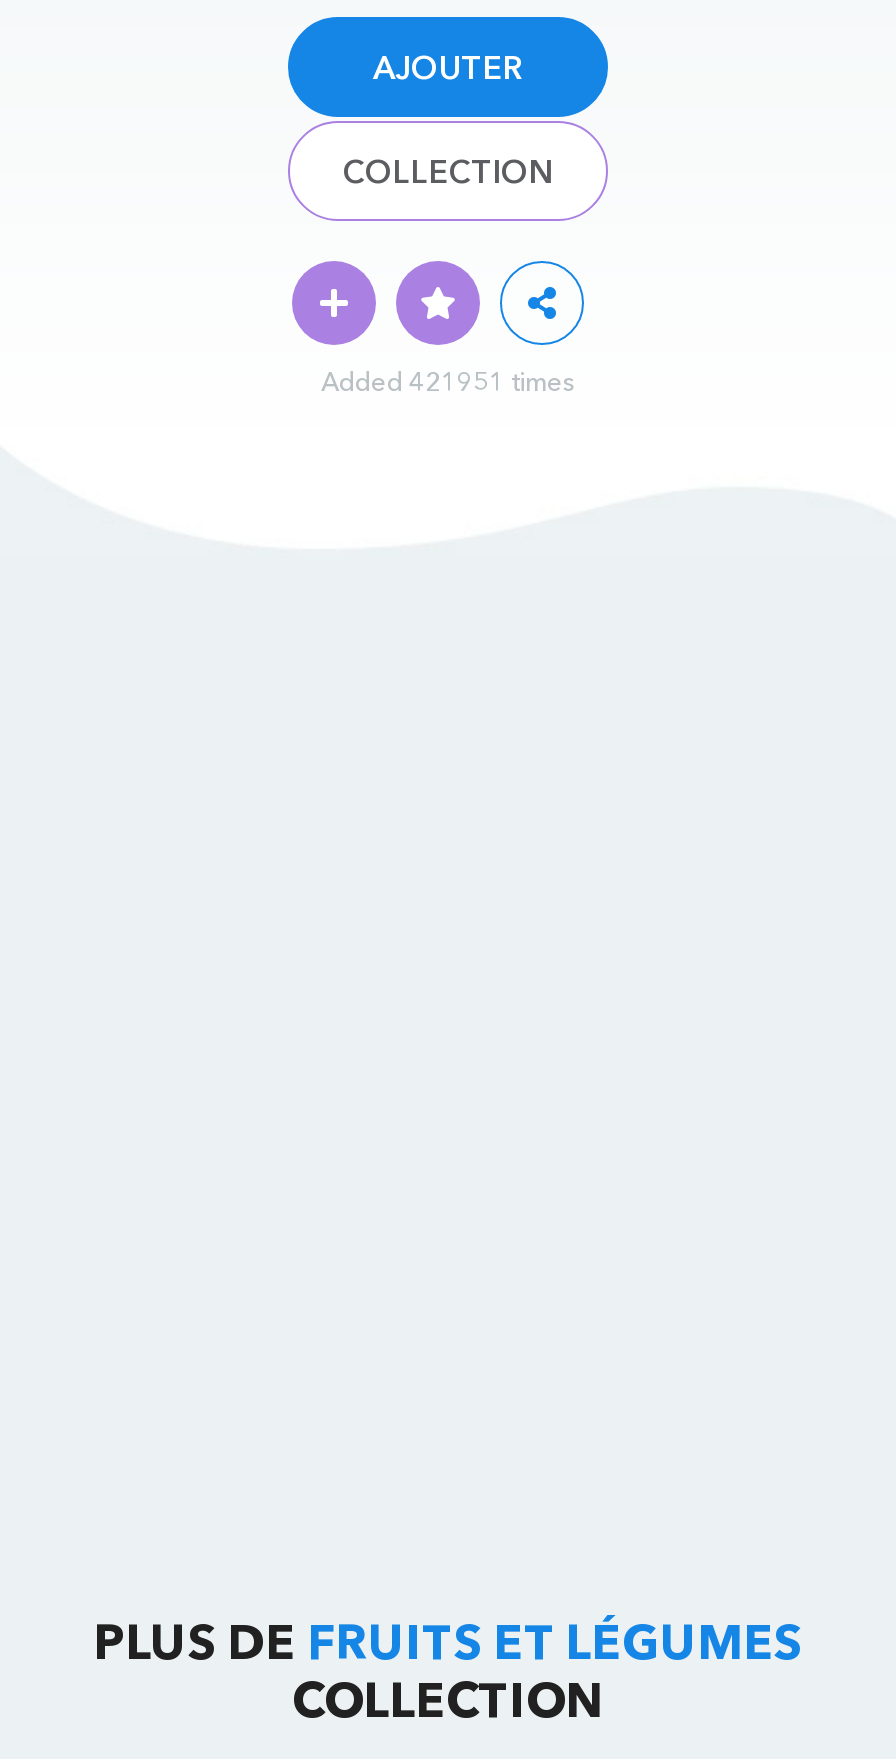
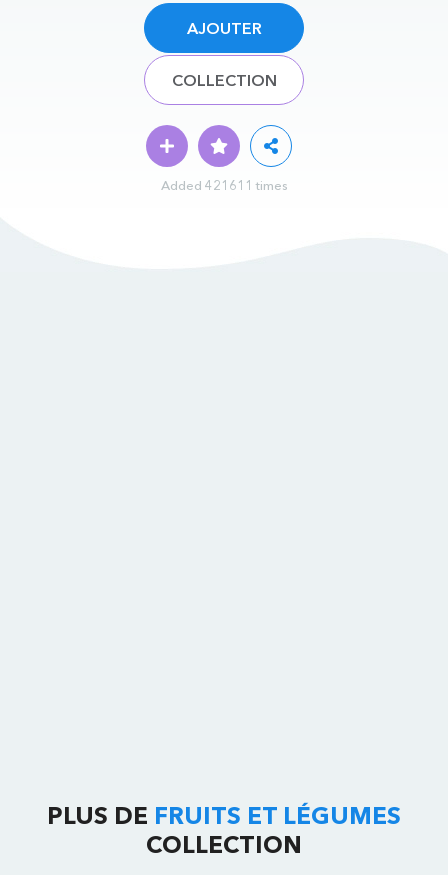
[321,364,575,396] Added 421951 times -> [160,176,287,192] Added 421611 times

